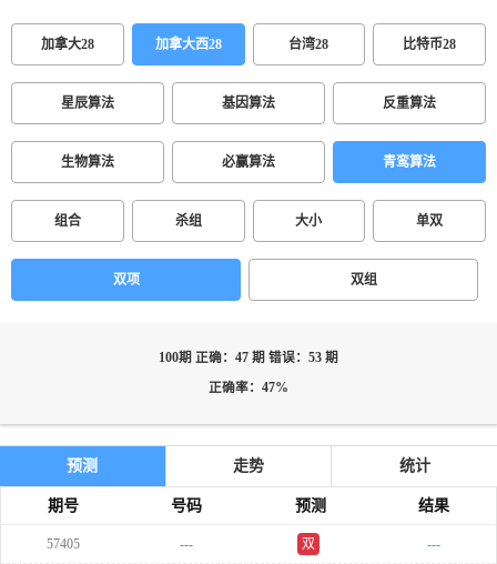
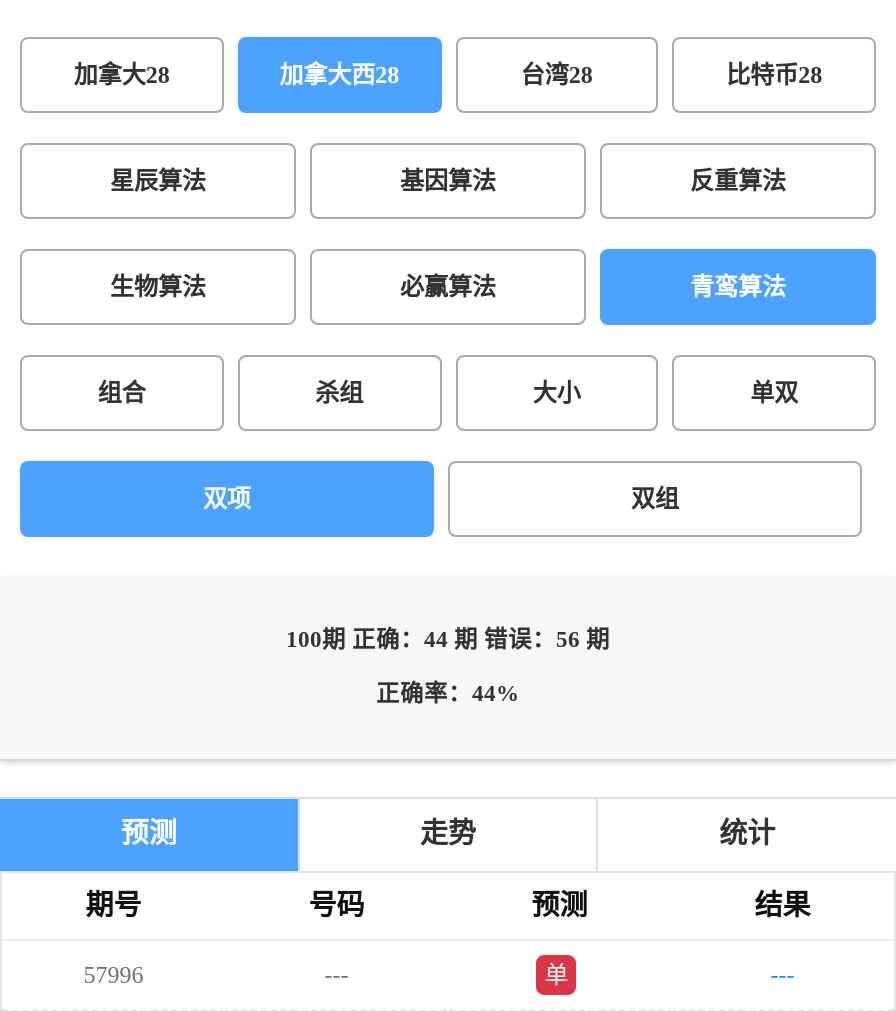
[159,351,338,365] 100期 正确：47 期 错误：53 期 -> [286,627,610,653] 100期 正确：44 期 错误：56 期
[209,381,288,395] 正确率：47% -> [376,681,520,707] 正确率：44%
[46,536,80,552] 57405 -> [84,961,144,989] 57996
[302,536,315,552] 双 -> [544,961,568,989] 单

